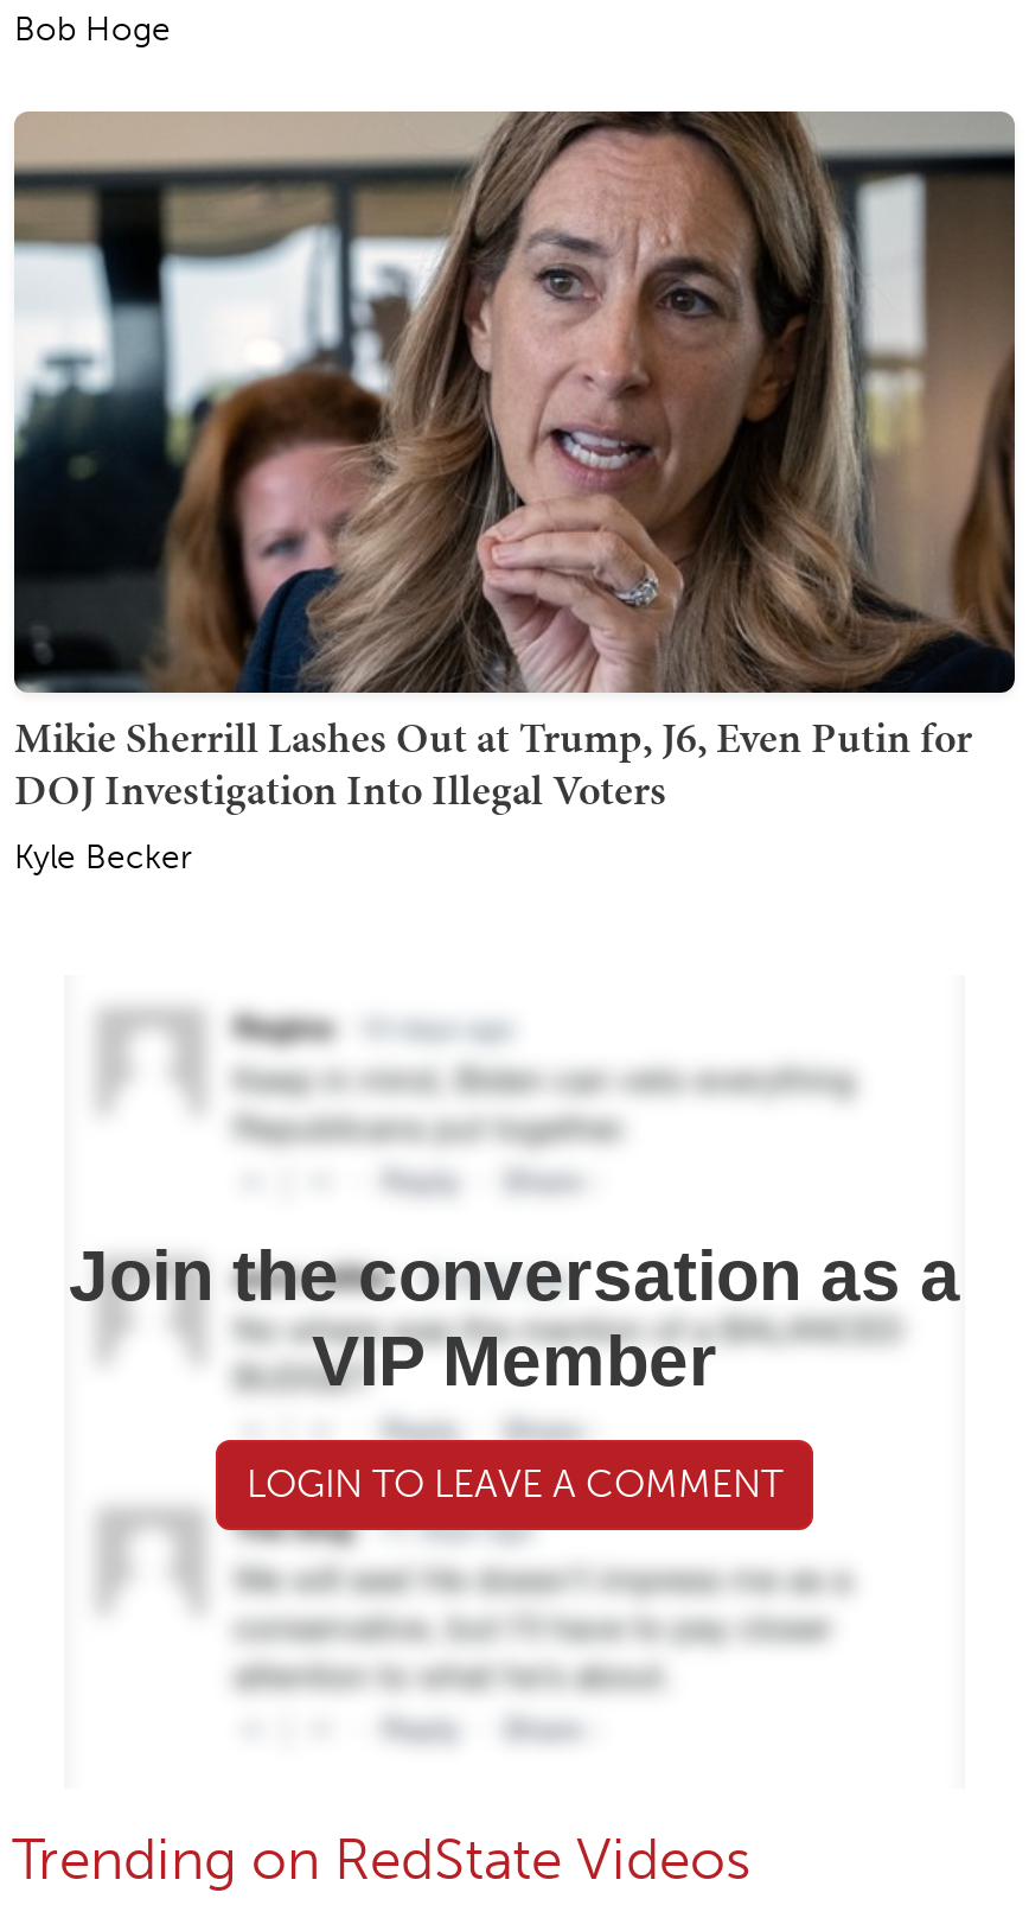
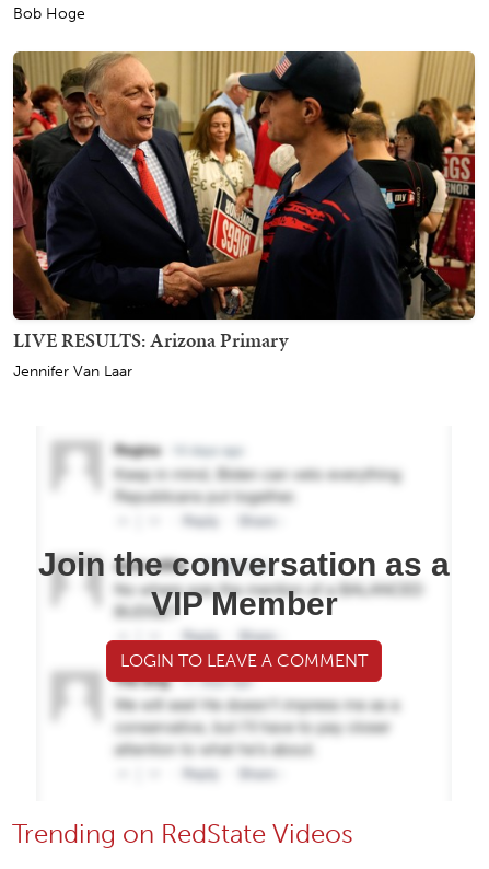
[12,109,1017,878] [image] | Mikie Sherrill Lashes Out at Trump, J6, Even Putin for | DOJ Investigation Into Illegal Voters | Kyle Becker -> [12,50,476,381] [image] | LIVE RESULTS: Arizona Primary | Jennifer Van Laar

